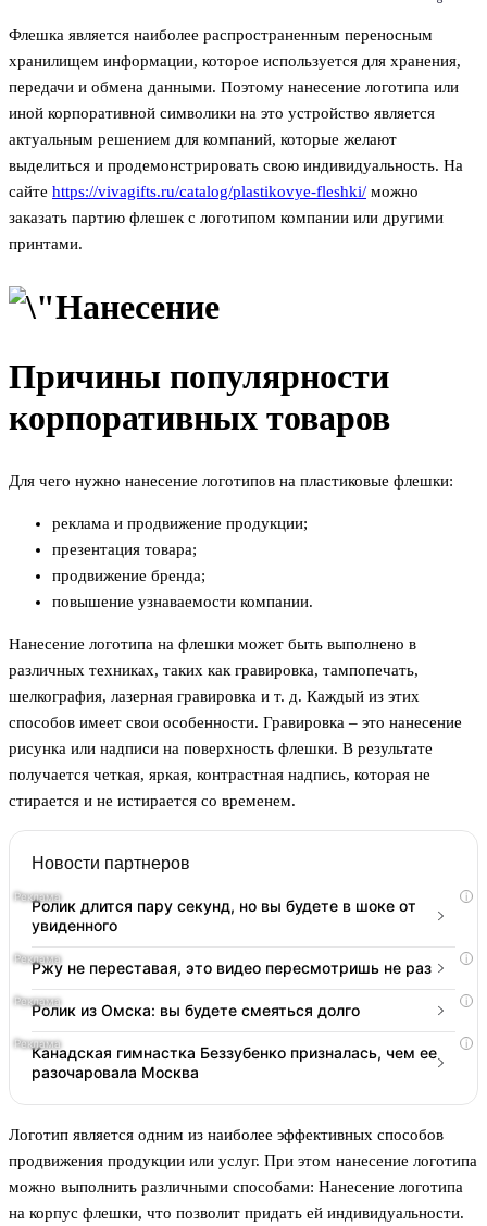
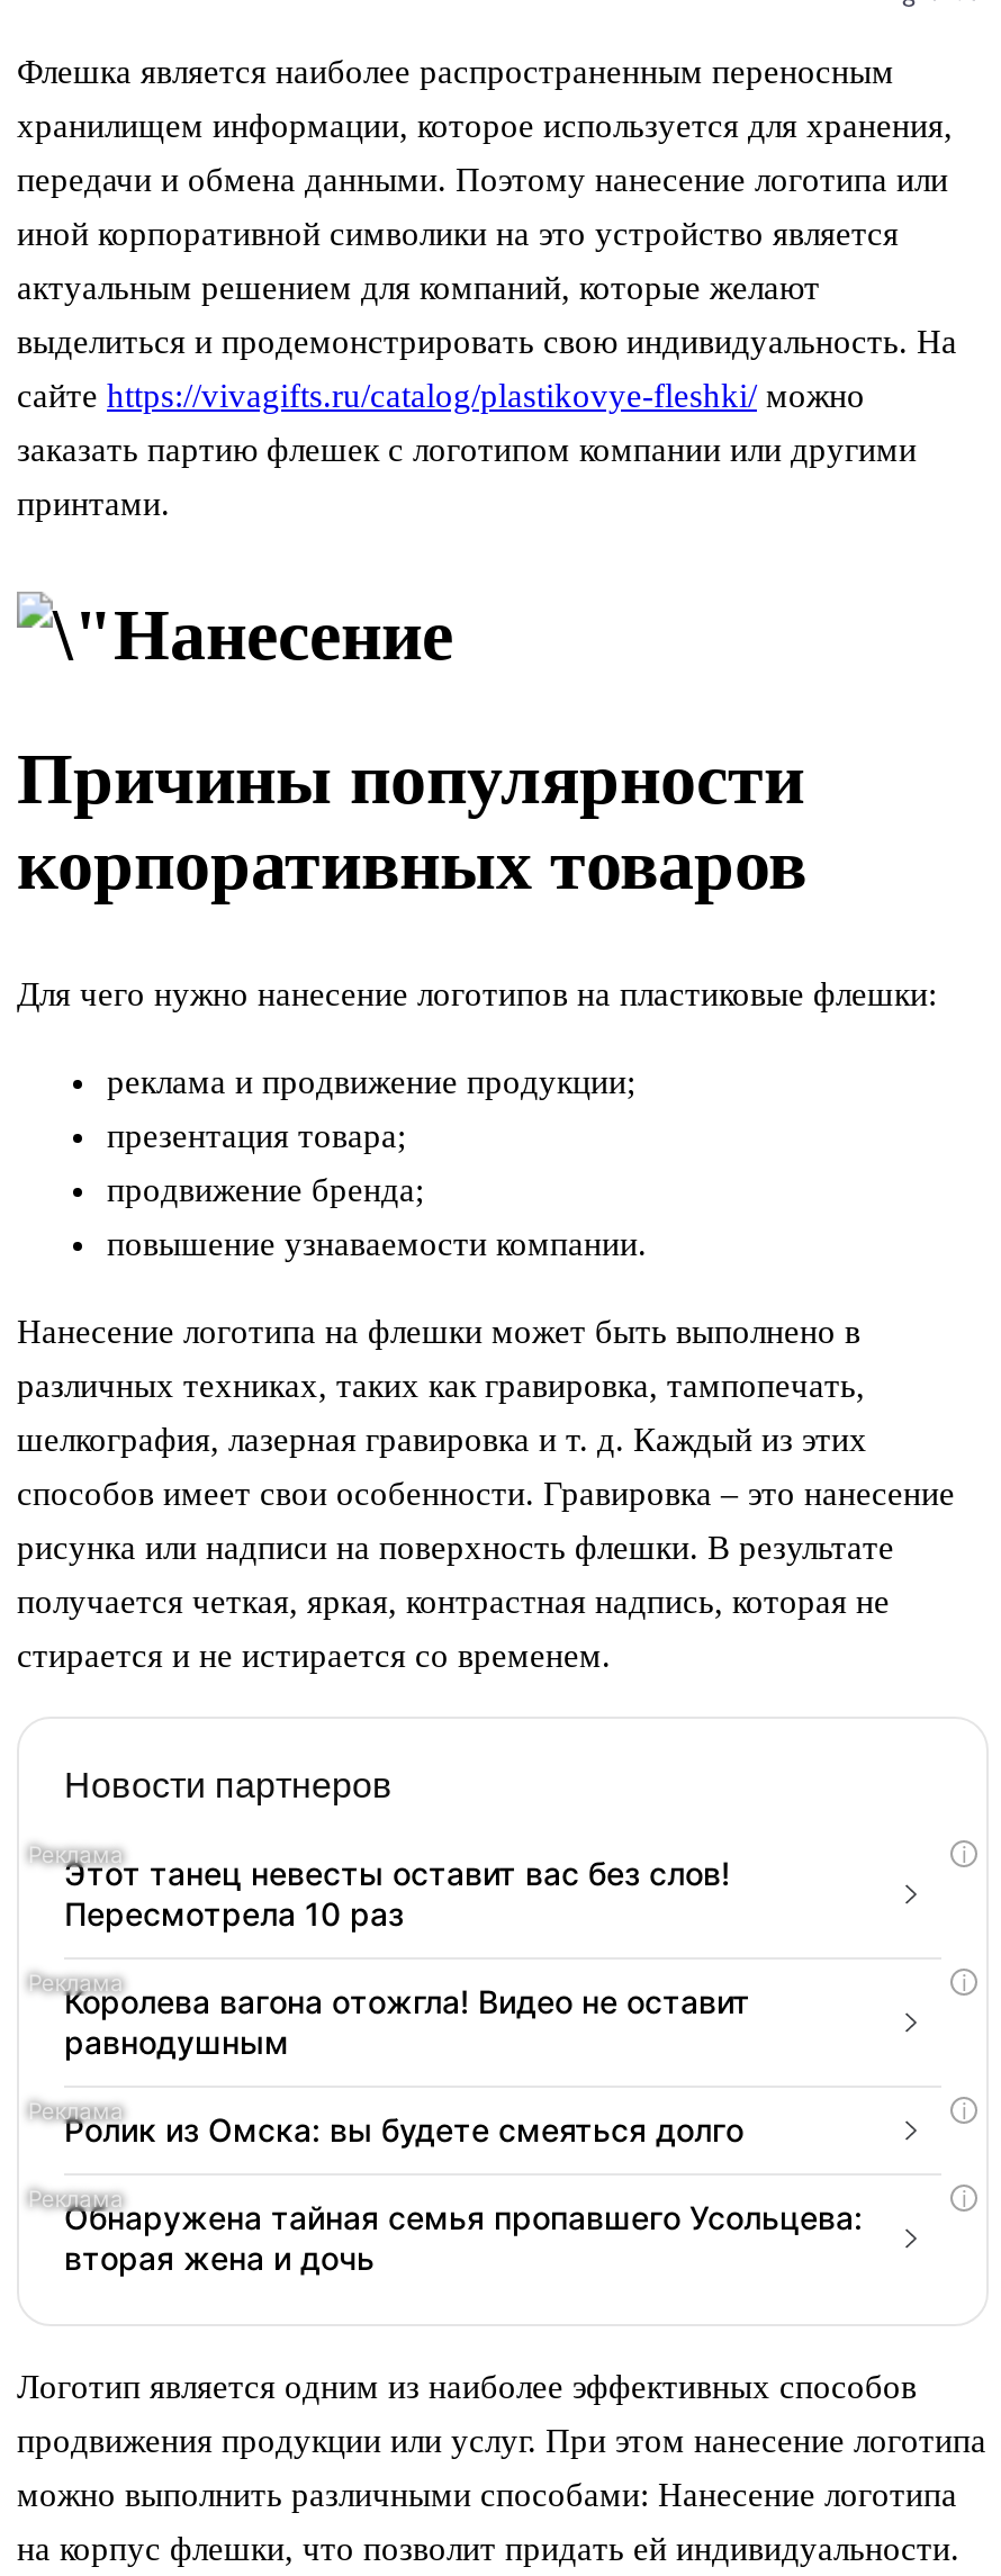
[32,896,416,934] Ролик длится пару секунд, но вы будете в шоке от | увиденного -> [64,1853,730,1932] Этот танец невесты оставит вас без слов! | Пересмотрела 10 раз
[32,958,432,977] Ржу не переставая, это видео пересмотришь не раз -> [64,1982,750,2060] Королева вагона отожгла! Видео не оставит | равнодушным
[32,1043,437,1081] Канадская гимнастка Беззубенко призналась, чем ее | разочаровала Москва -> [64,2198,863,2276] Обнаружена тайная семья пропавшего Усольцева: | вторая жена и дочь

